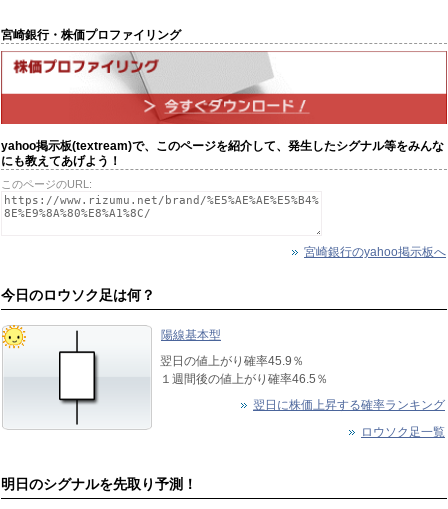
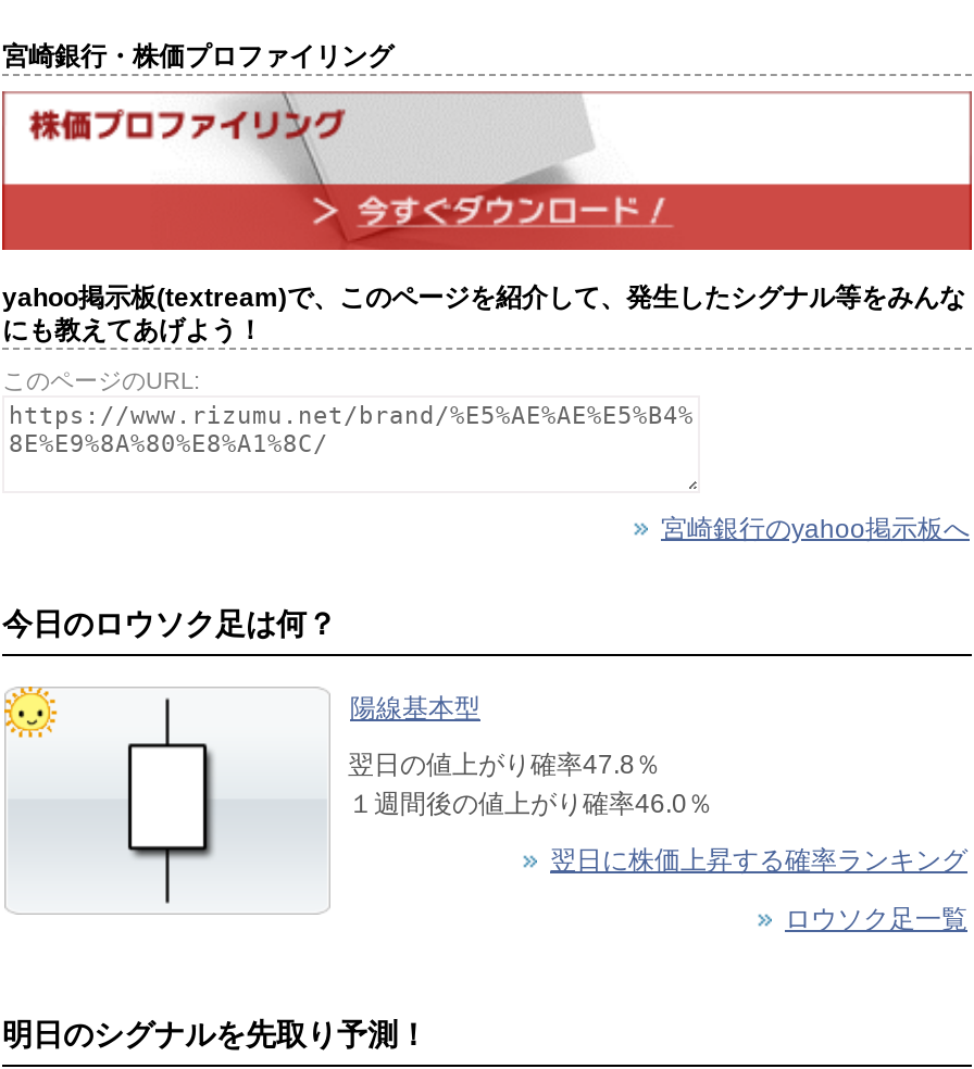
[160,354,304,368] 翌日の値上がり確率45.9％ -> [348,749,661,780] 翌日の値上がり確率47.8％
[160,372,328,386] １週間後の値上がり確率46.5％ -> [348,788,713,819] １週間後の値上がり確率46.0％

